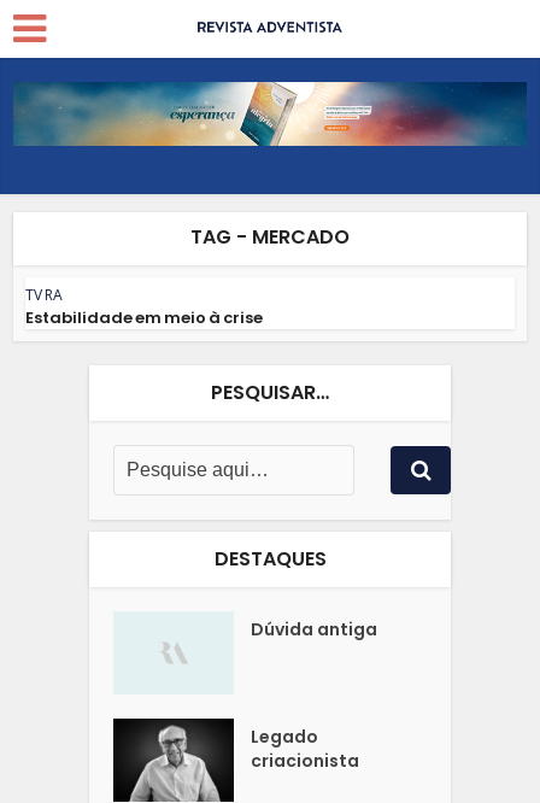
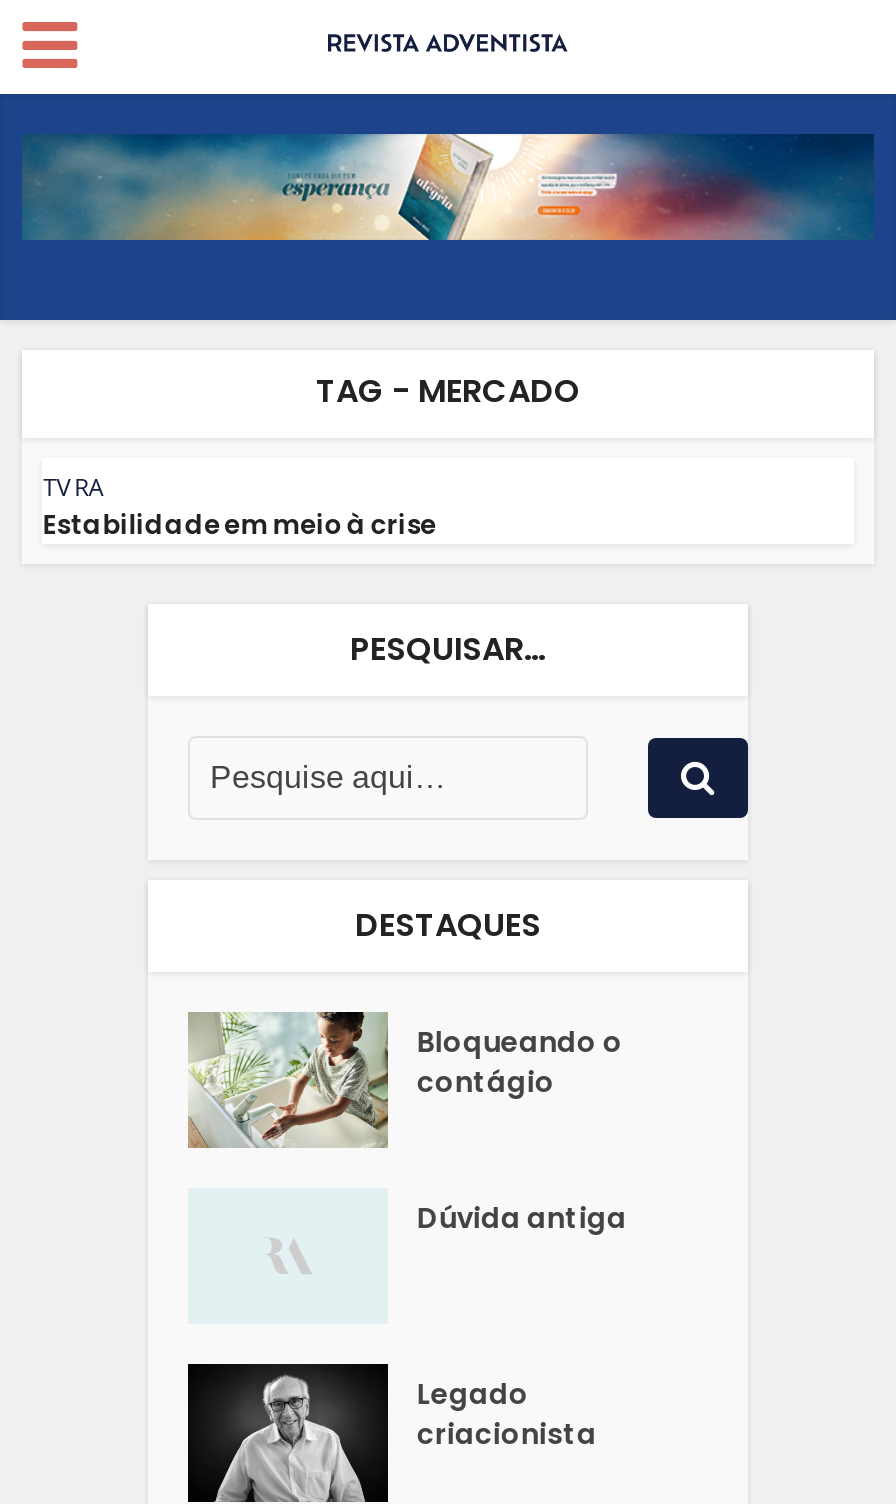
none -> [186,1010,623,1150] [image] | Bloqueando o | contágio

